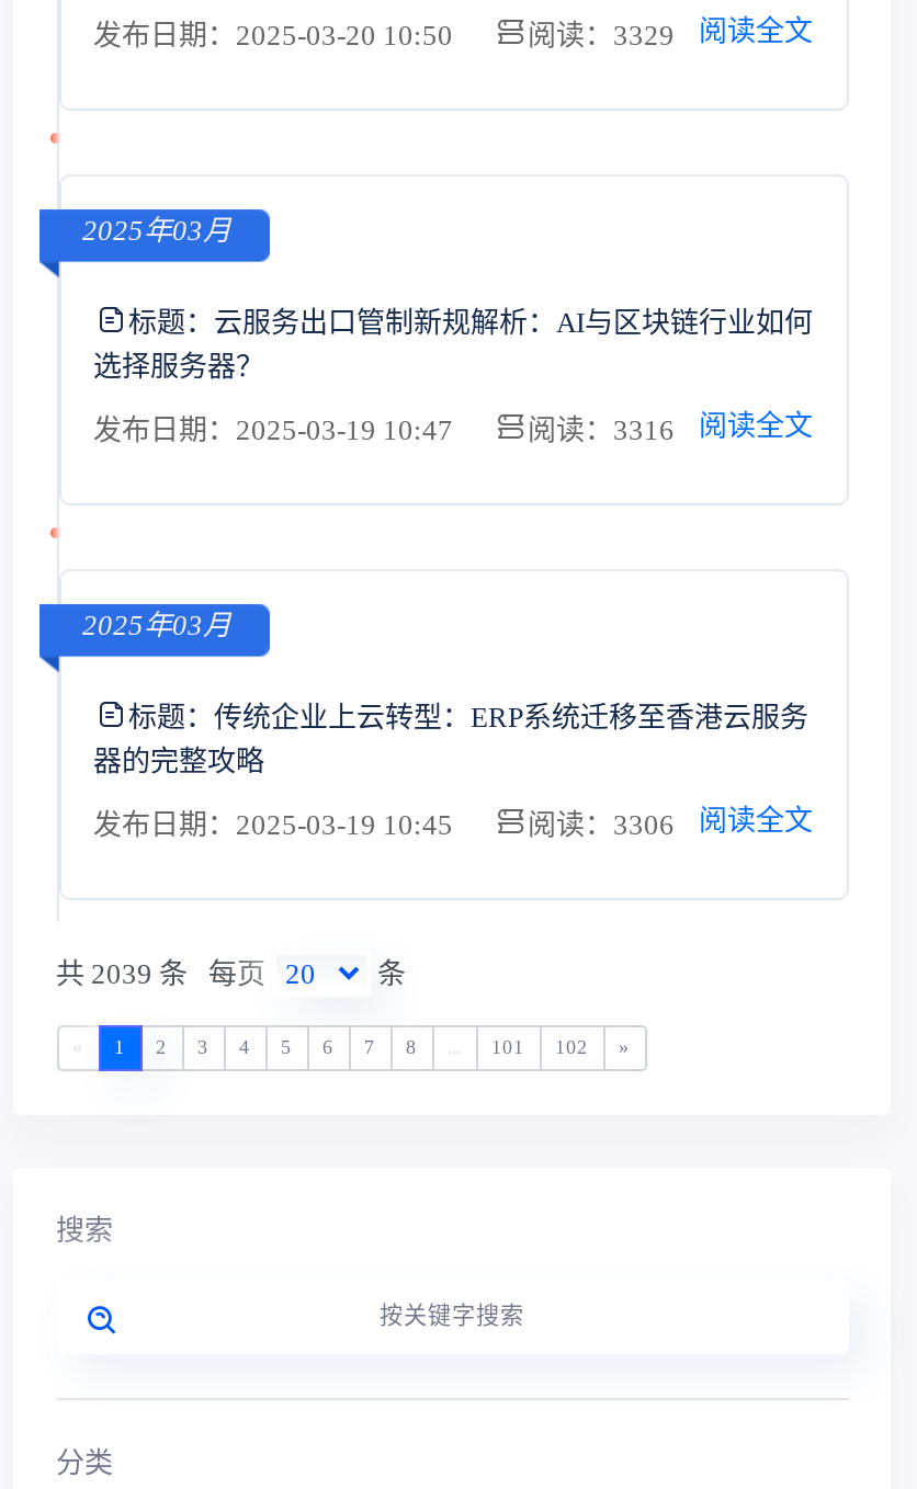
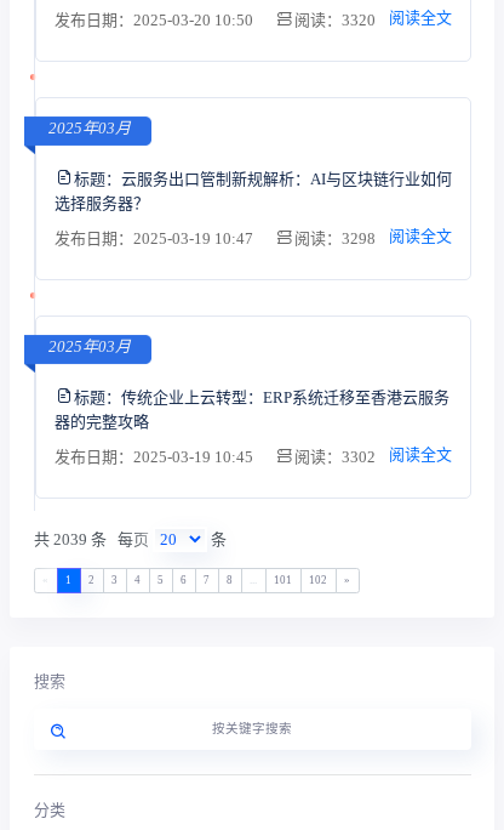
[528,14,813,52] 阅读：3329 阅读全文 -> [294,8,451,29] 阅读：3320 阅读全文
[528,409,813,446] 阅读：3316 阅读全文 -> [294,227,451,248] 阅读：3298 阅读全文
[528,804,813,841] 阅读：3306 阅读全文 -> [294,445,451,466] 阅读：3302 阅读全文

